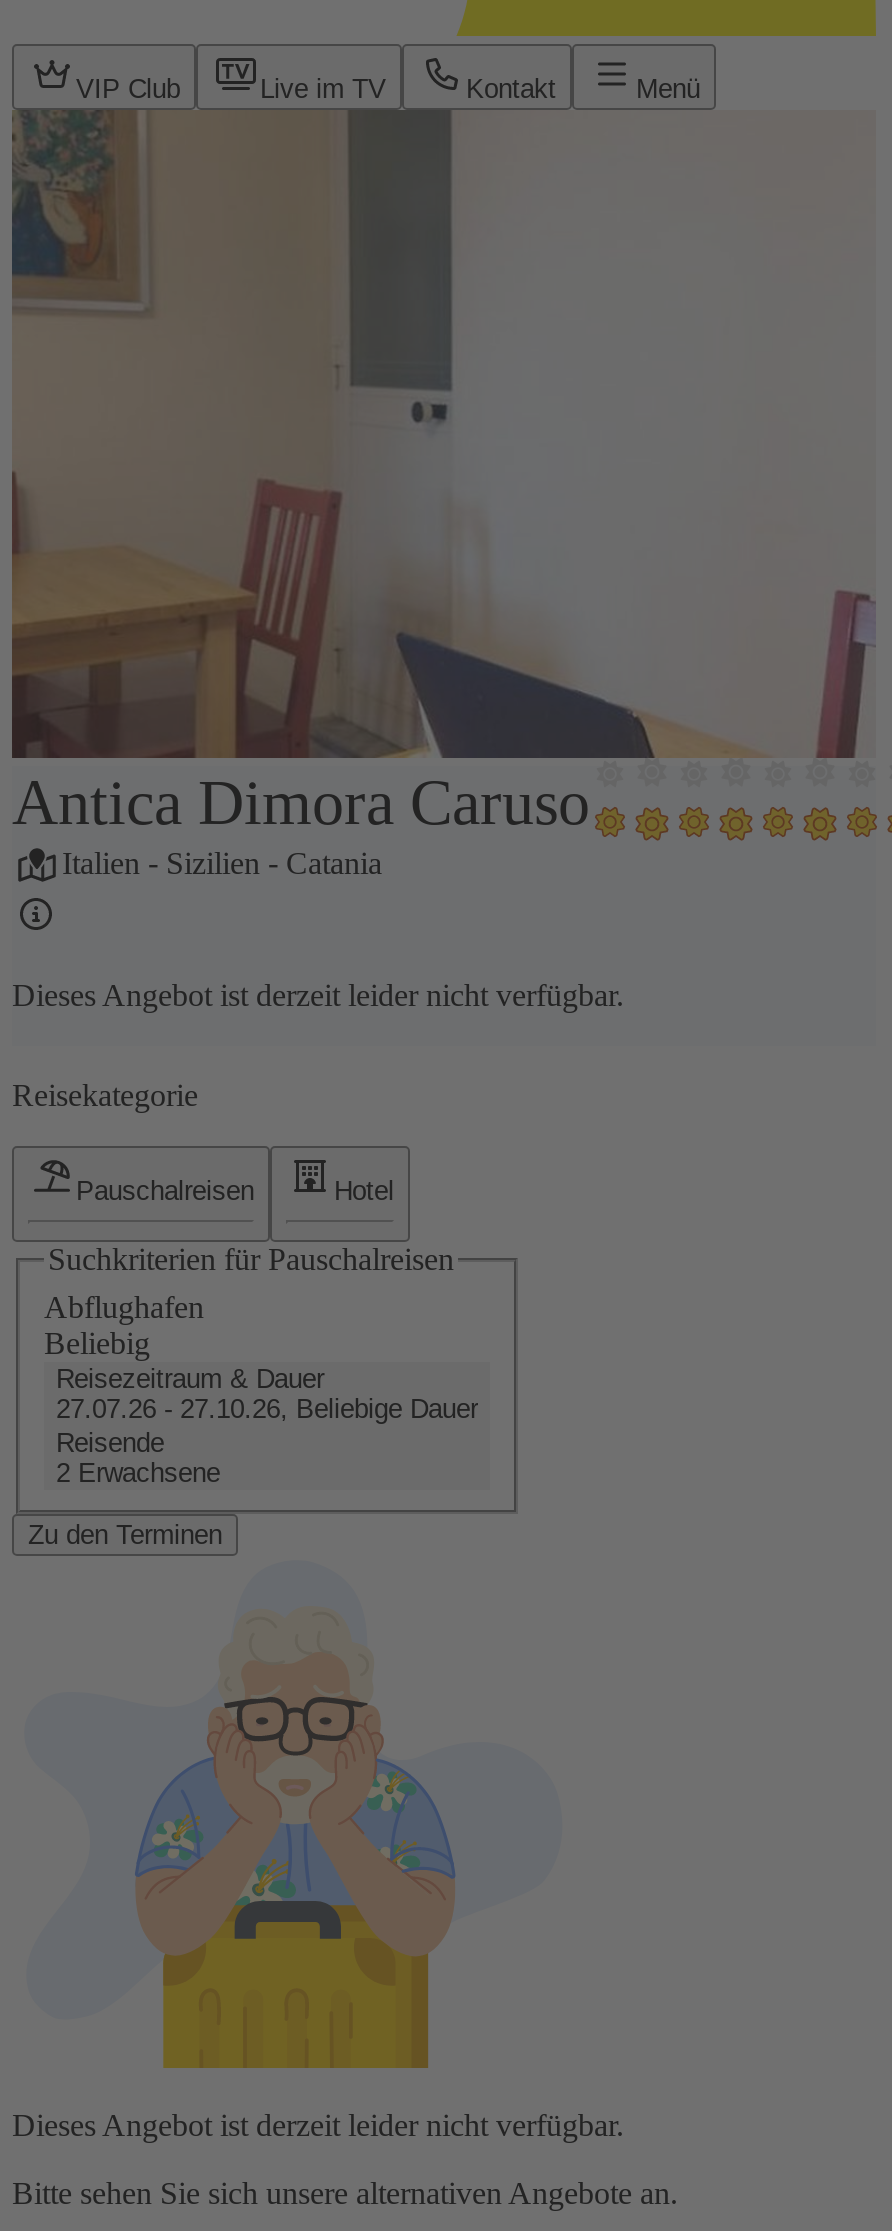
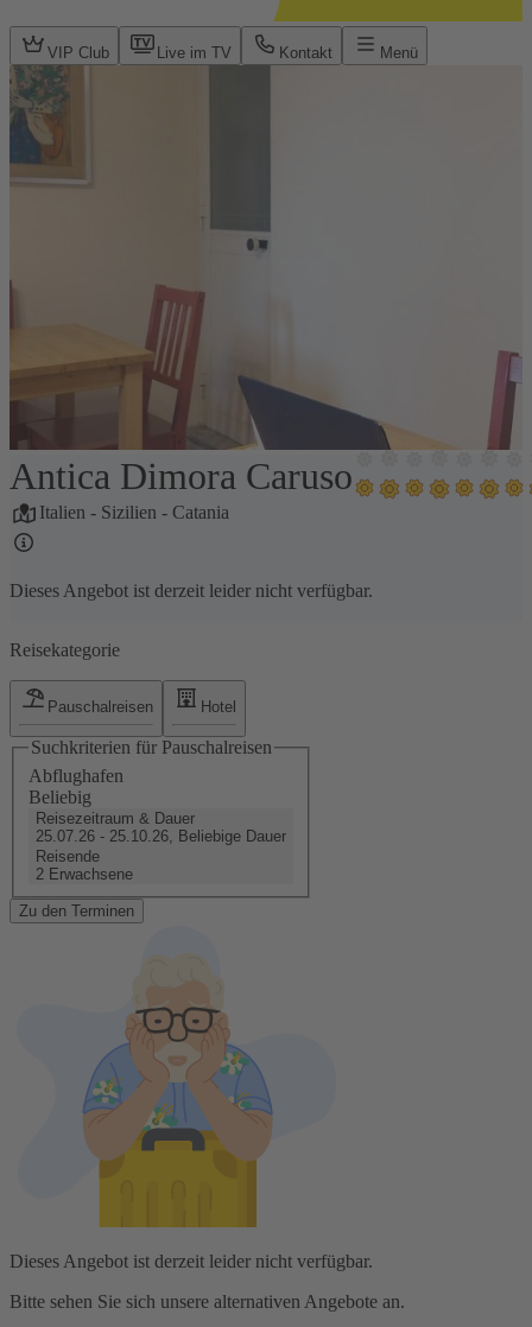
[56,1394,478,1424] 27.07.26 - 27.10.26, Beliebige Dauer -> [36,827,286,845] 25.07.26 - 25.10.26, Beliebige Dauer

